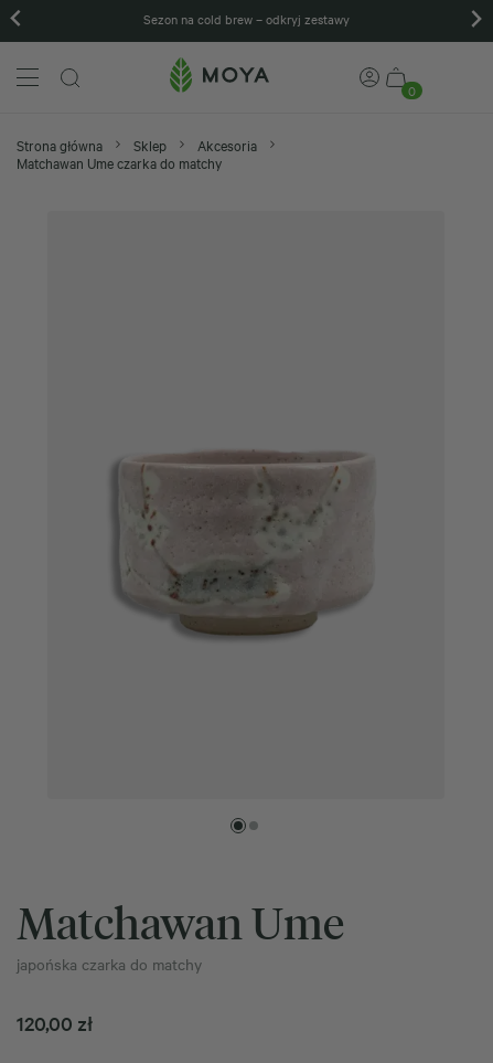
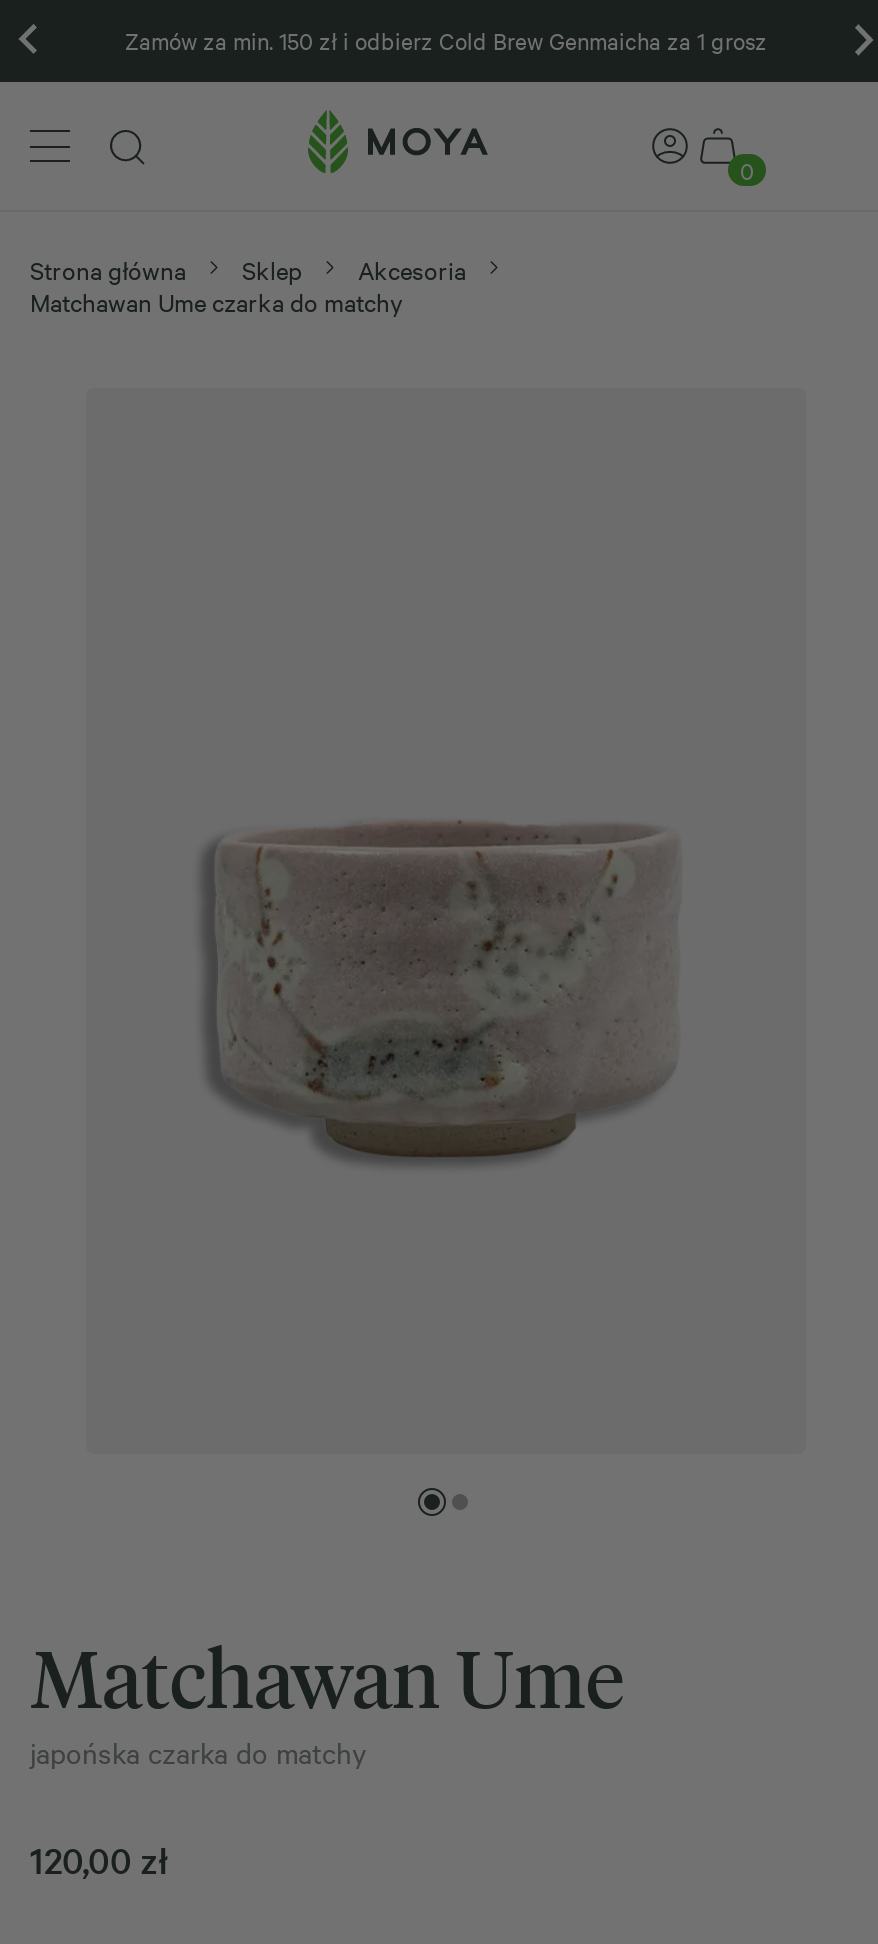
[143,10,349,28] Sezon na cold brew – odkryj zestawy -> [125,24,767,56] Zamów za min. 150 zł i odbierz Cold Brew Genmaicha za 1 grosz

